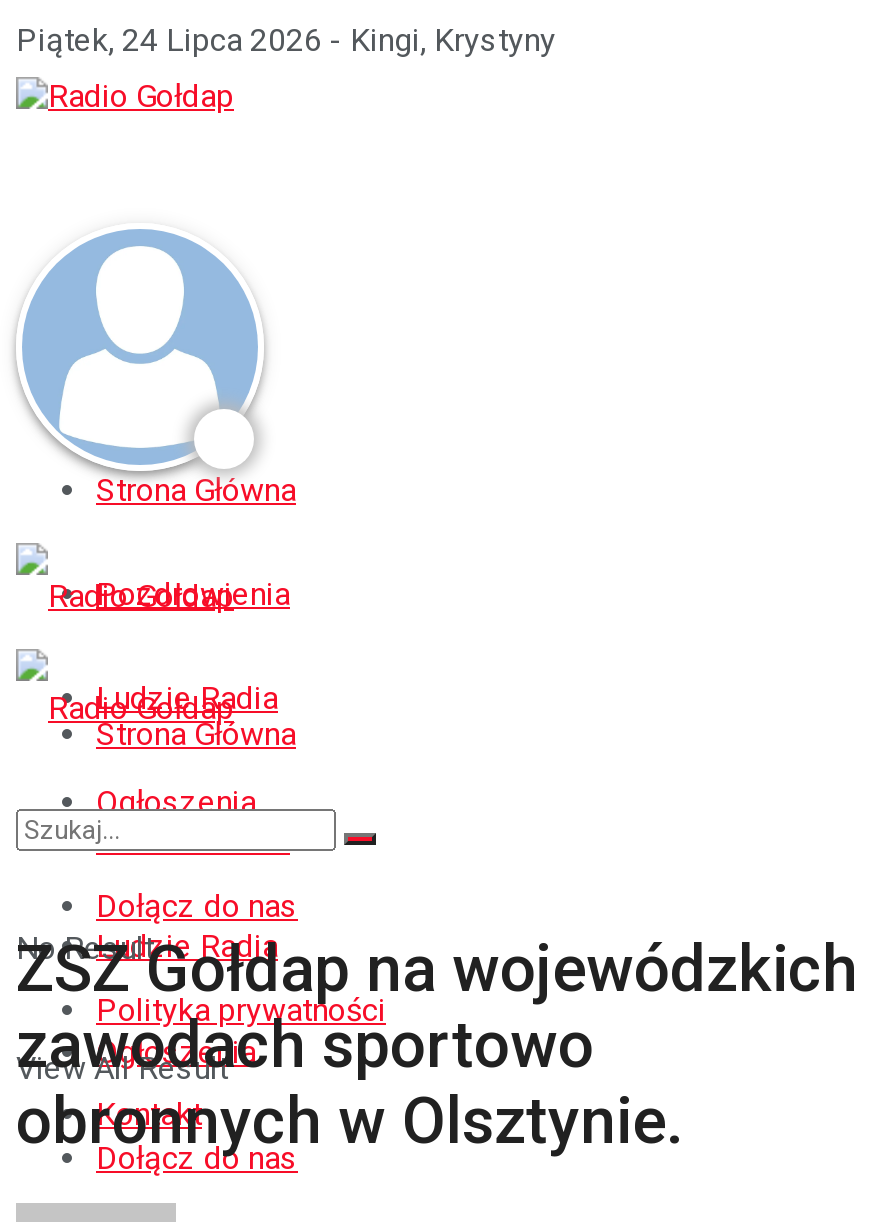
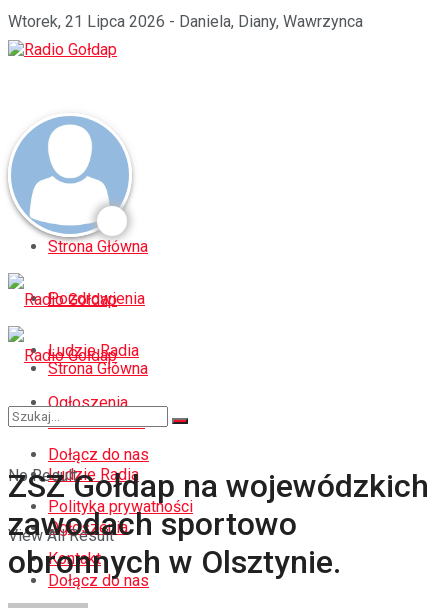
[16,21,556,59] Piątek, 24 Lipca 2026 - Kingi, Krystyny -> [8,12,363,31] Wtorek, 21 Lipca 2026 - Daniela, Diany, Wawrzynca

